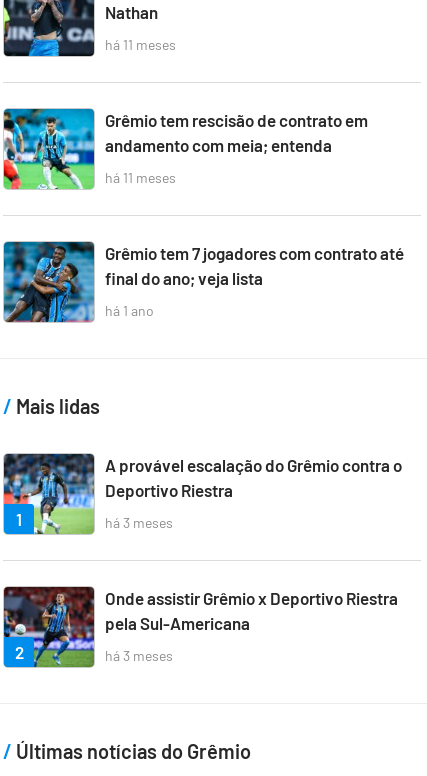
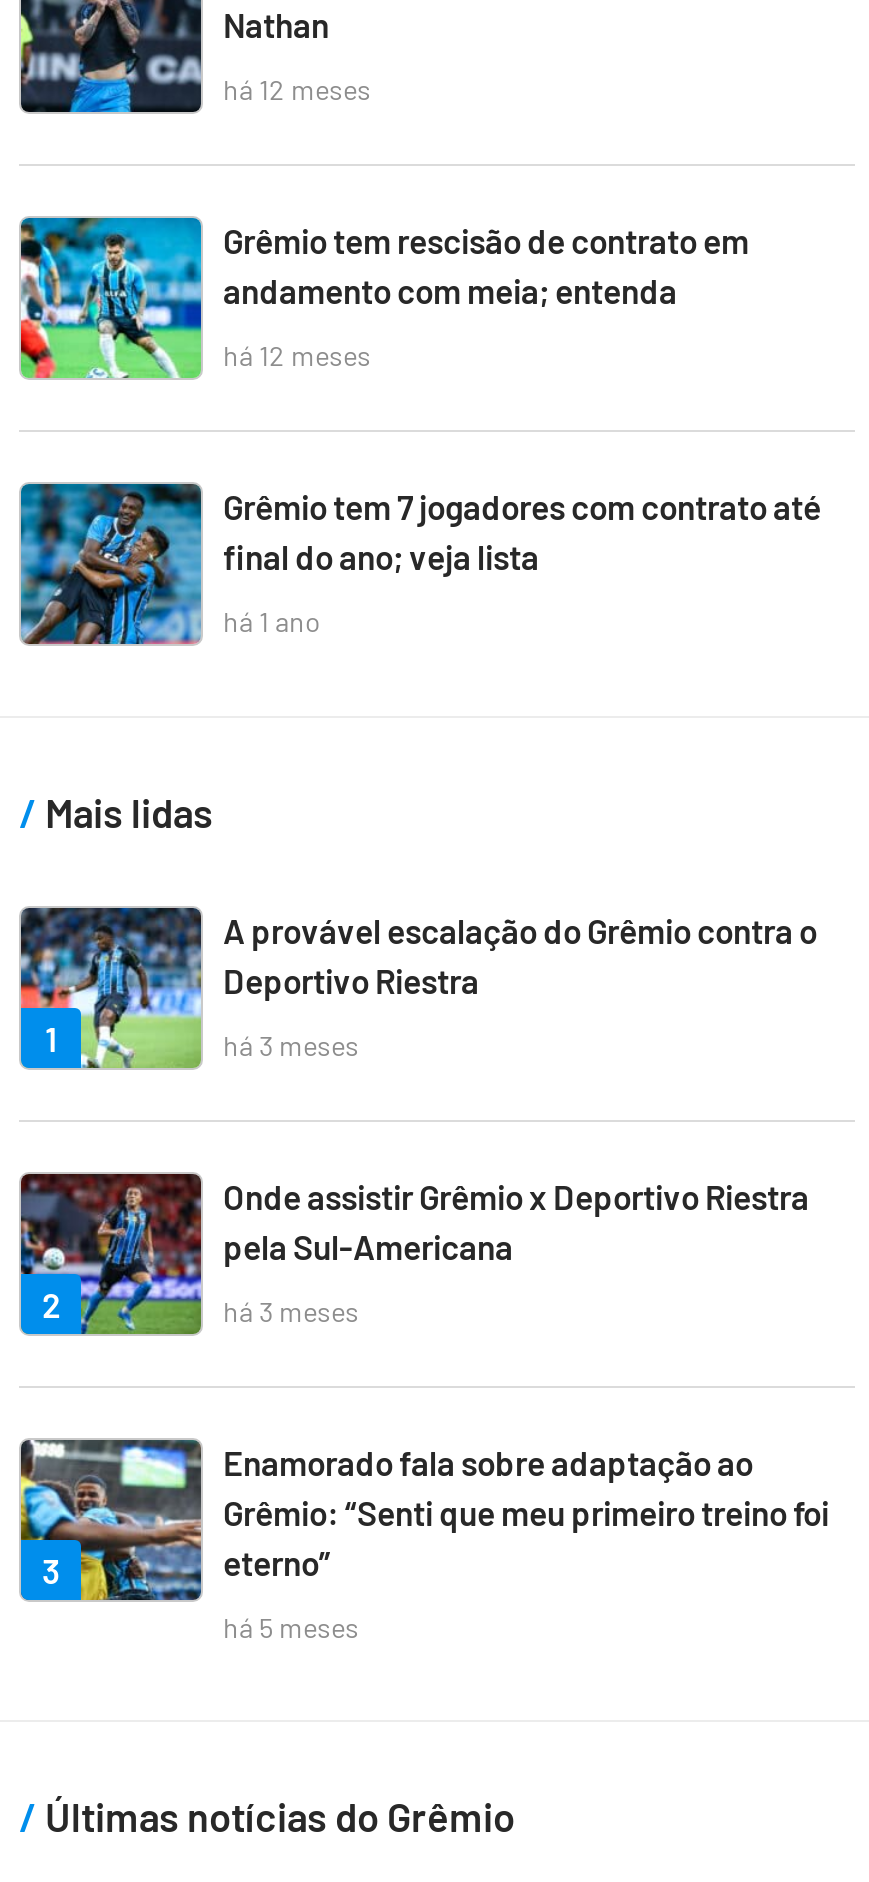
[105,36,176,53] há 11 meses -> [223,72,371,106] há 12 meses
[105,169,176,186] há 11 meses -> [223,338,371,372] há 12 meses
none -> [19,1438,195,1604] [image] | 3
none -> [223,1443,829,1644] Enamorado fala sobre adaptação ao | Grêmio: “Senti que meu primeiro treino foi | eterno” | há 5 meses

